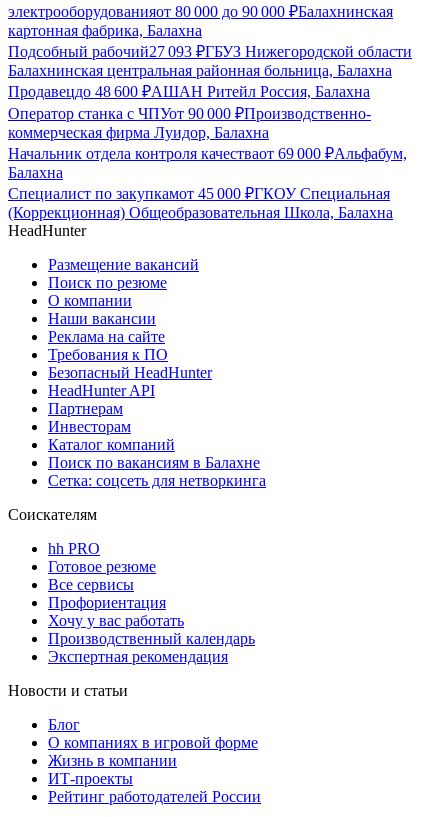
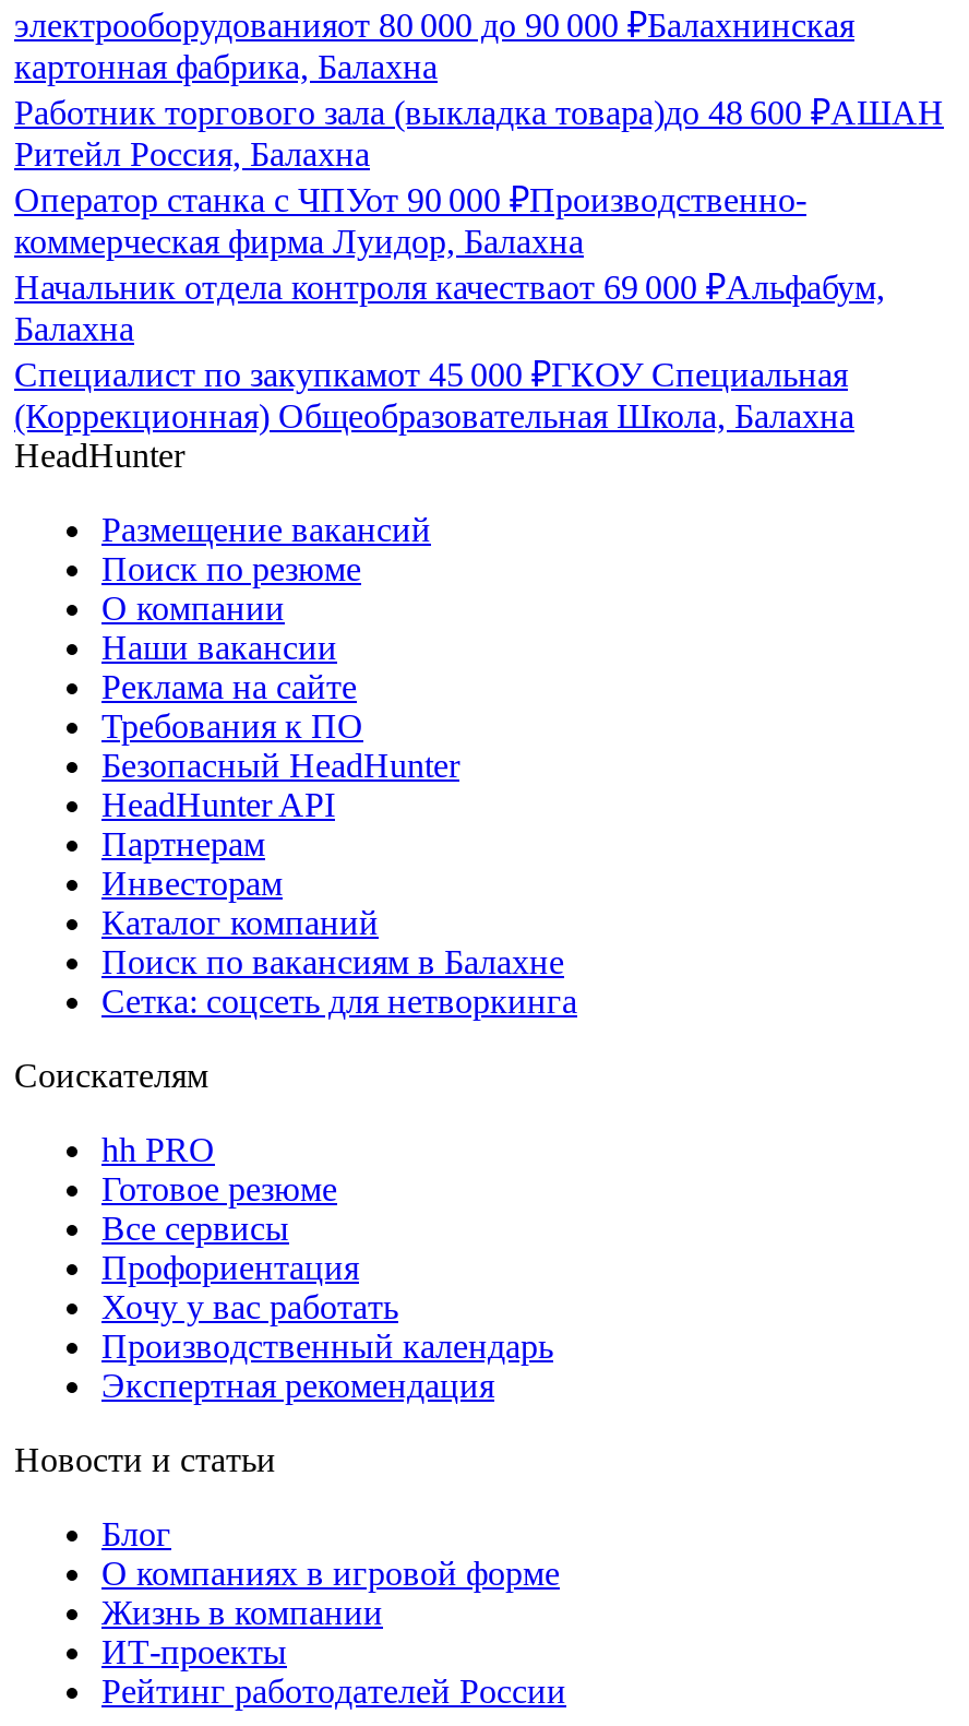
[8,43,412,100] Подсобный рабочий27 093 ₽ГБУЗ Нижегородской области | Балахнинская центральная районная больница, Балахна | Продавецдо 48 600 ₽АШАН Ритейл Россия, Балахна -> [14,94,944,173] Работник торгового зала (выкладка товара)до 48 600 ₽АШАН | Ритейл Россия, Балахна

